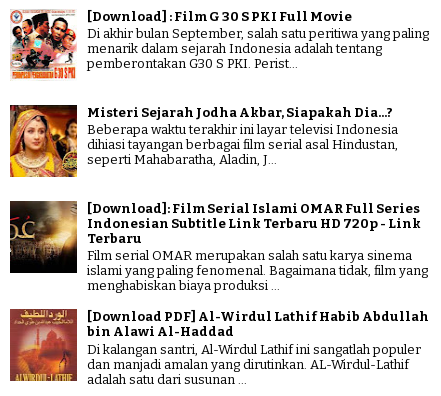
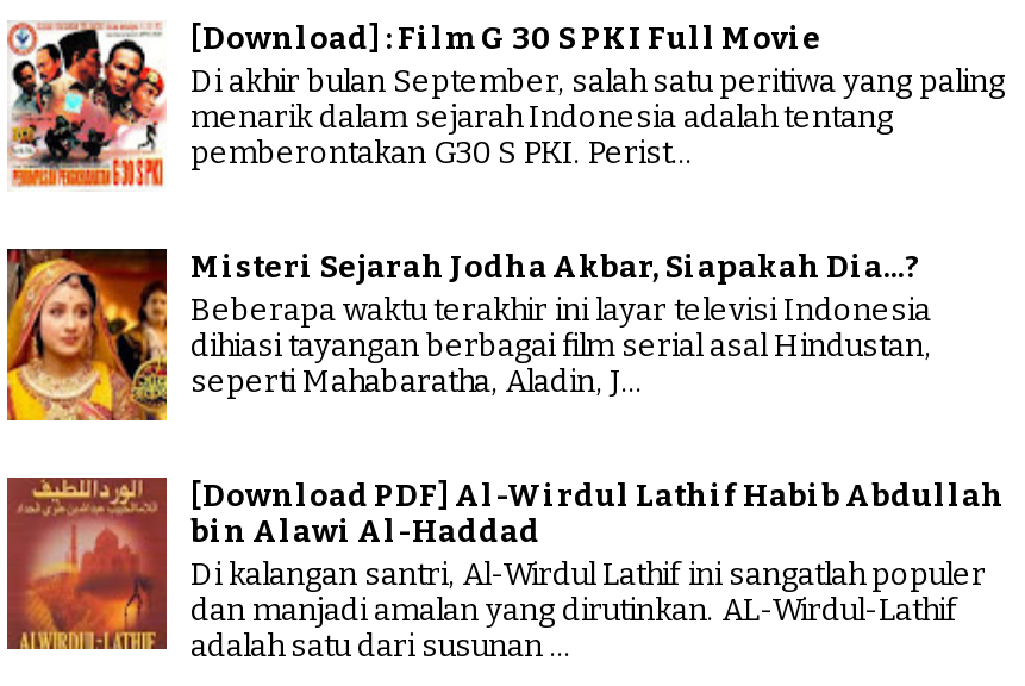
[9,200,428,293] [image] | [Download]: Film Serial Islami OMAR Full Series | Indonesian Subtitle Link Terbaru HD 720p - Link | Terbaru | Film serial OMAR merupakan salah satu karya sinema | islami yang paling fenomenal. Bagaimana tidak, film yang | menghabiskan biaya produksi ... -> none

